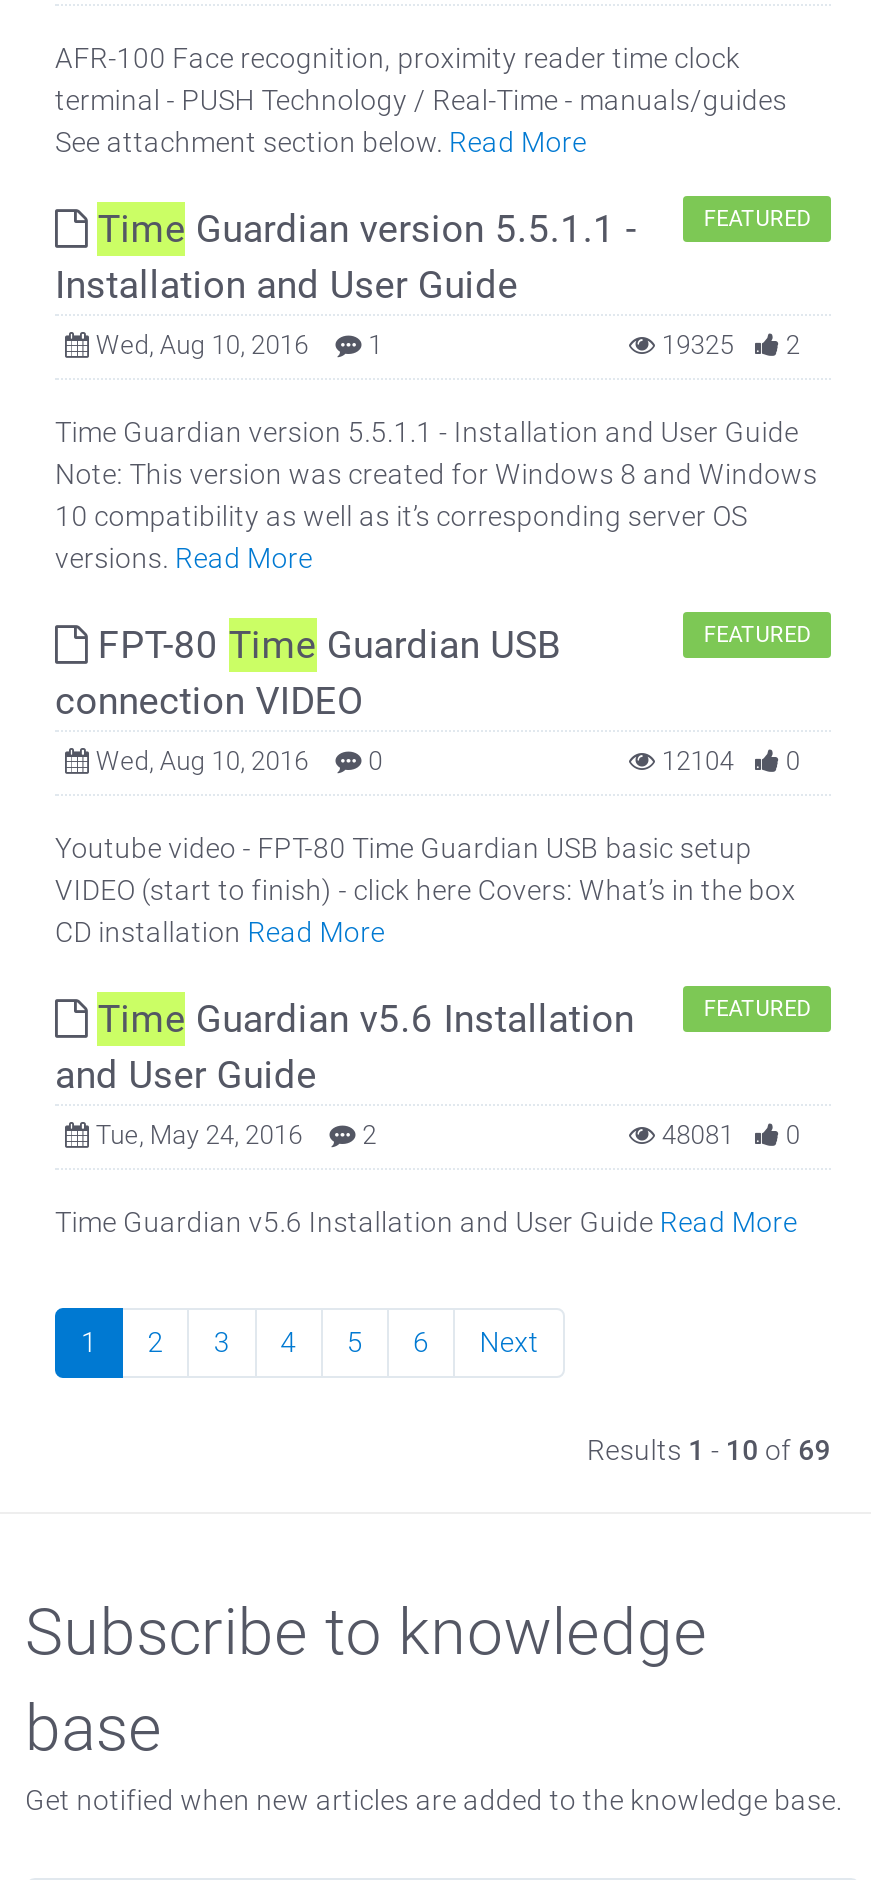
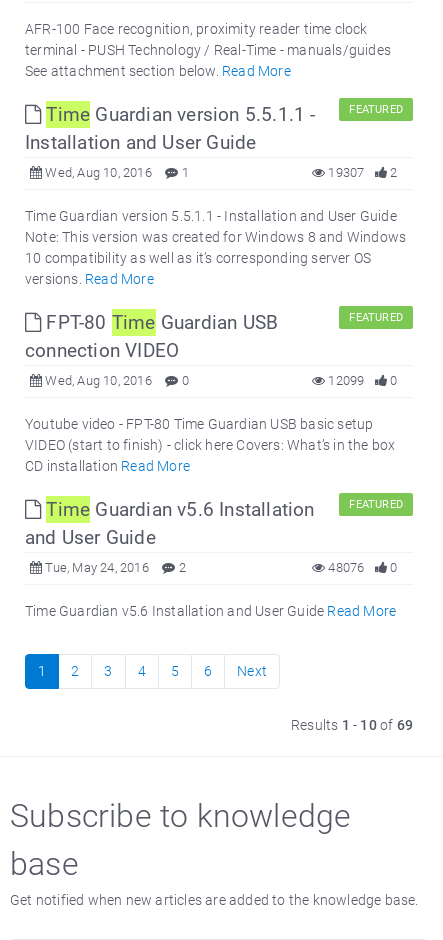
[655,330,800,360] 19325 2 -> [325,165,398,180] 19307 2
[655,746,800,776] 12104 0 -> [325,373,398,388] 12099 0
[655,1120,800,1150] 48081 0 -> [325,560,398,575] 48076 0

